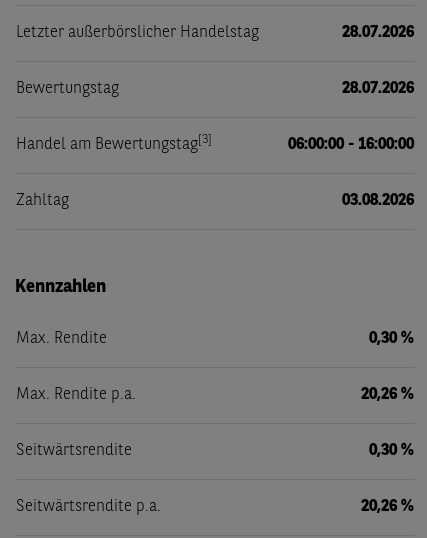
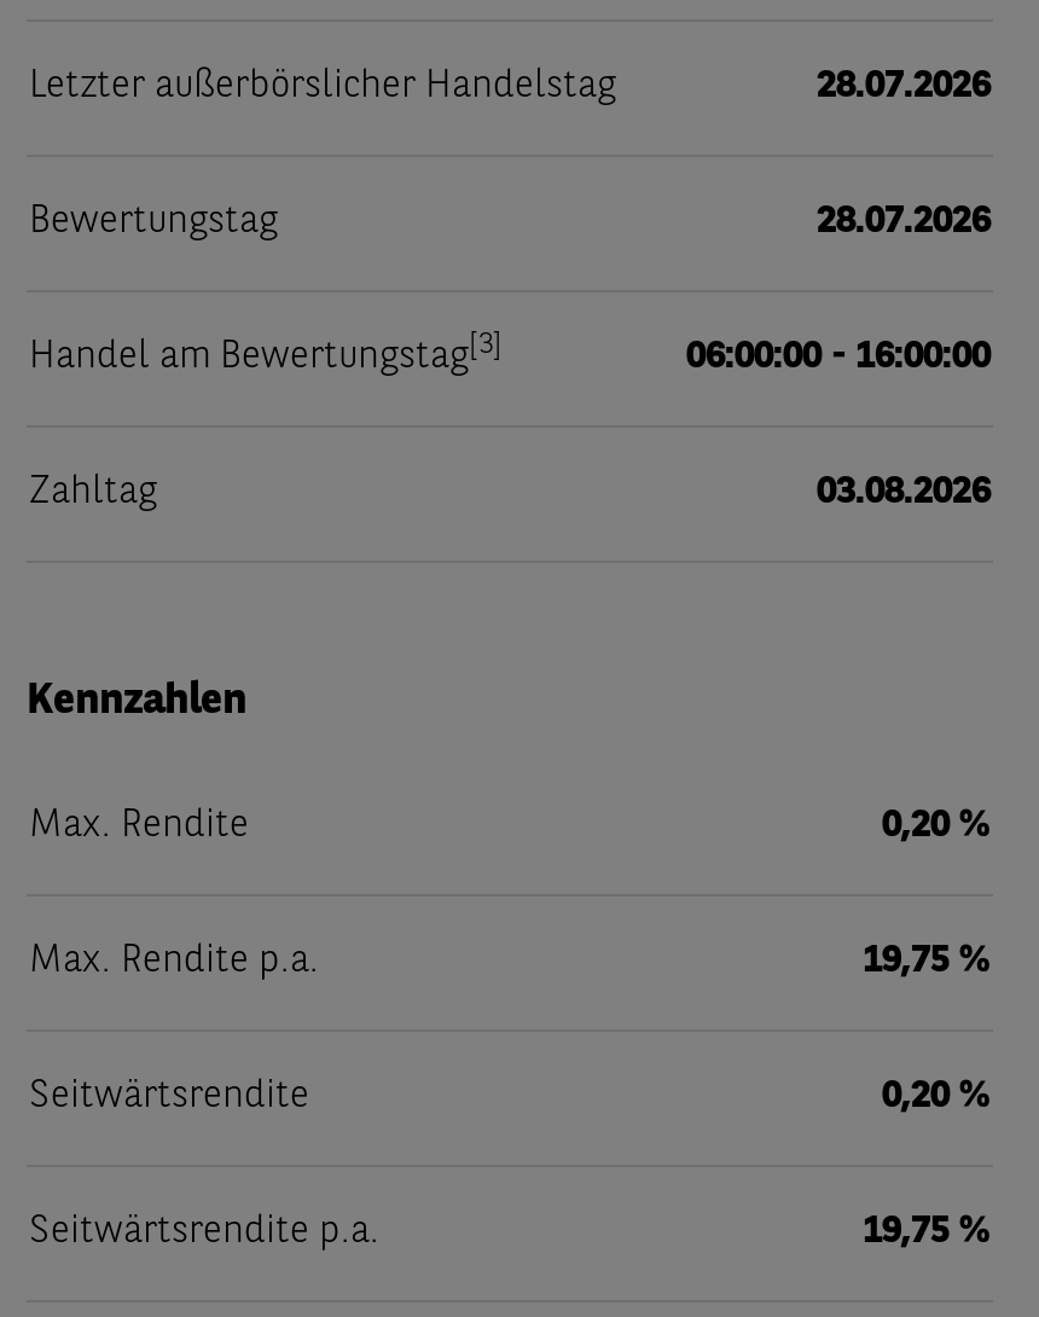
[369,331,414,347] 0,30 % -> [882,806,991,845] 0,20 %
[361,387,414,403] 20,26 % -> [863,941,991,980] 19,75 %
[369,443,414,459] 0,30 % -> [882,1077,991,1115] 0,20 %
[361,499,414,515] 20,26 % -> [863,1212,991,1251] 19,75 %

